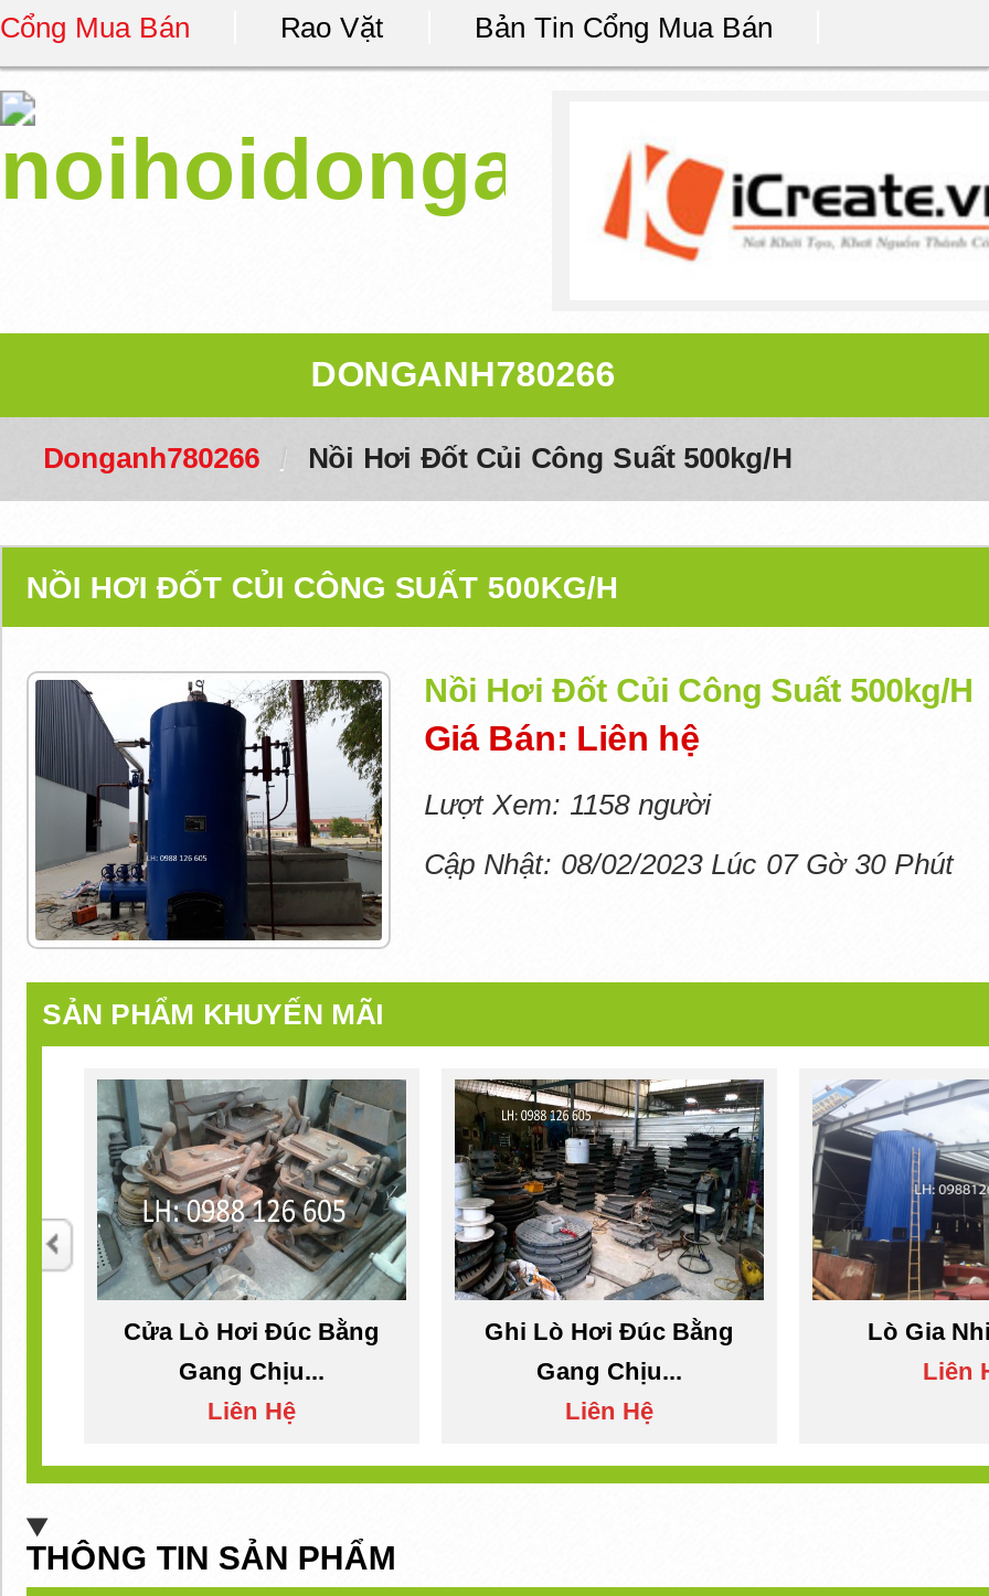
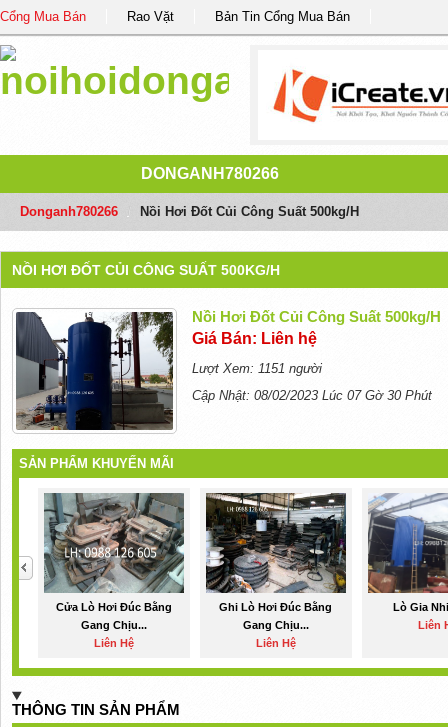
[424,788,711,821] Lượt Xem: 1158 người -> [192,361,322,376] Lượt Xem: 1151 người

